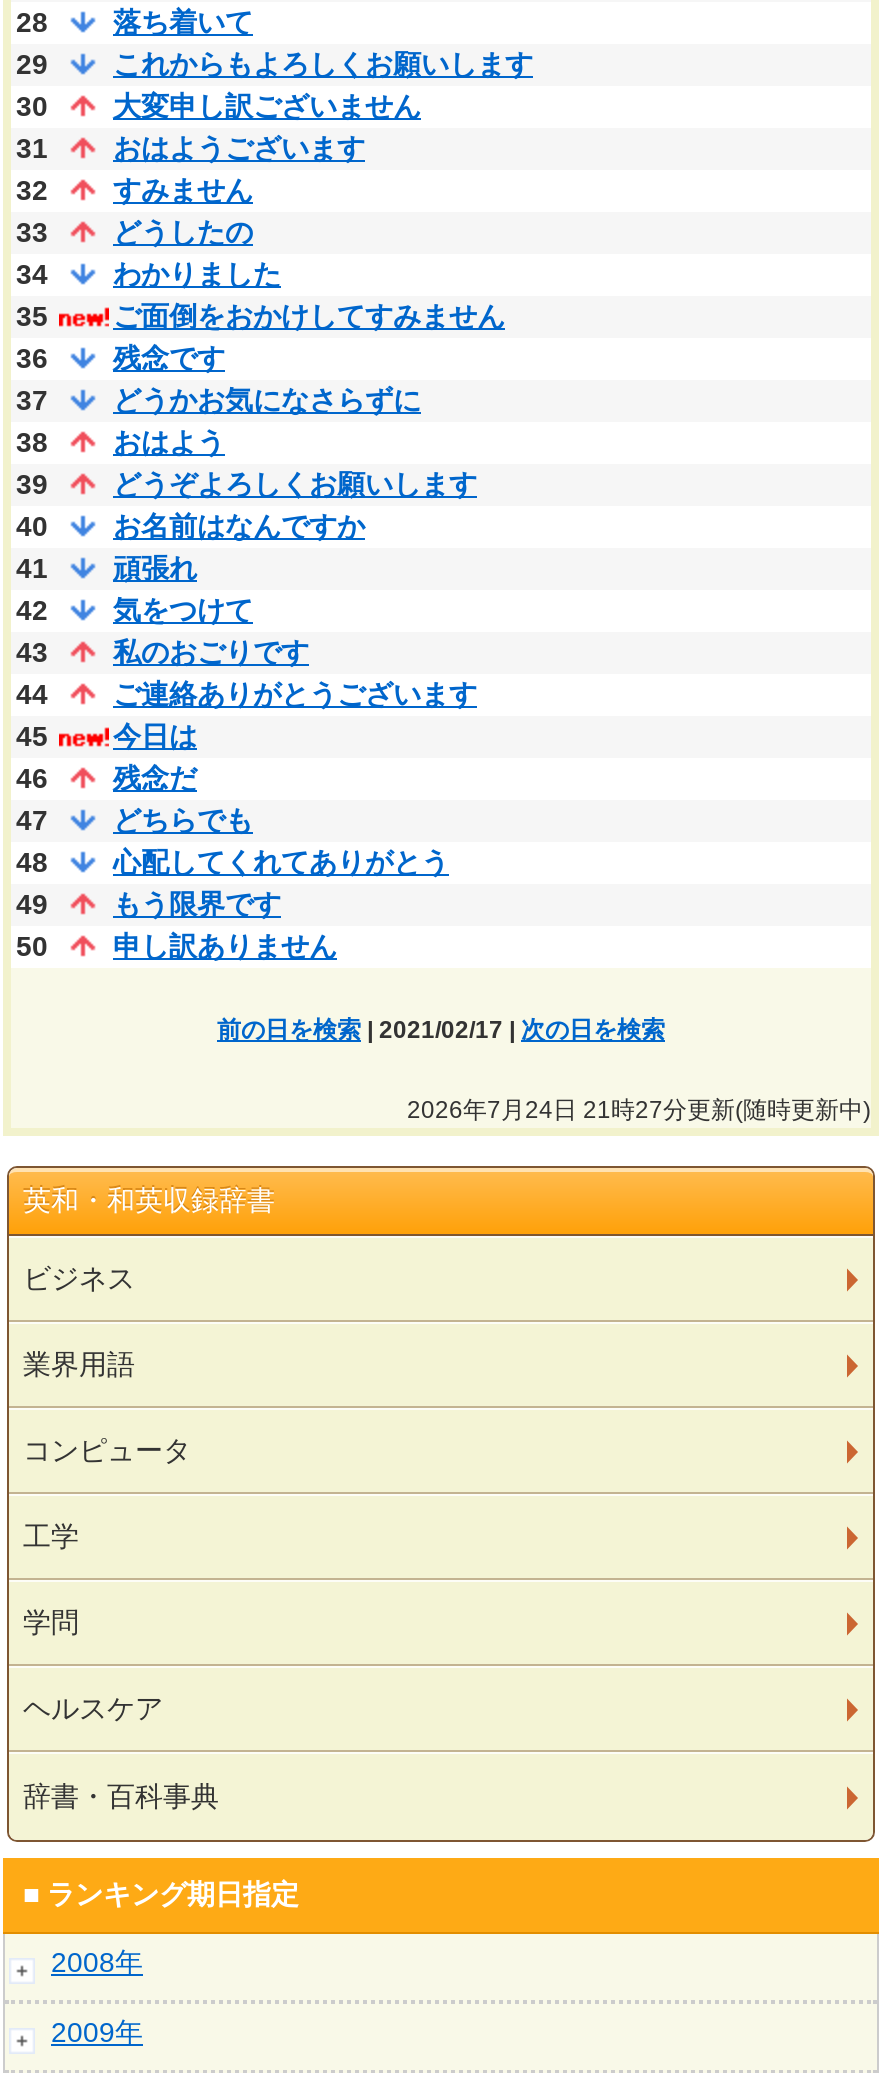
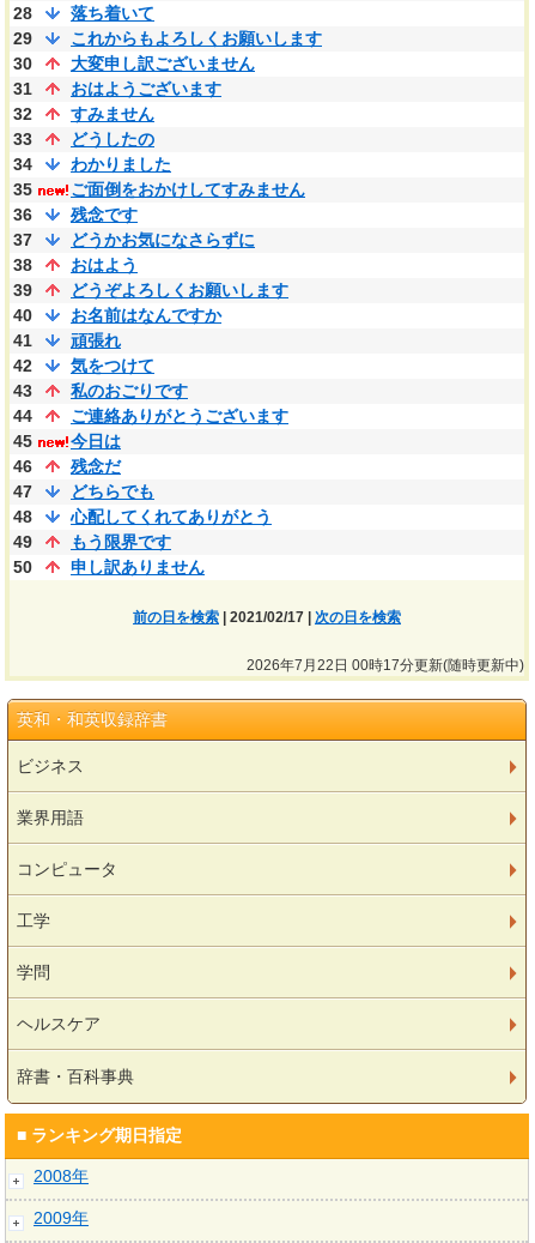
[407,1096,871,1124] 2026年7月24日 21時27分更新(随時更新中) -> [247,657,524,674] 2026年7月22日 00時17分更新(随時更新中)

